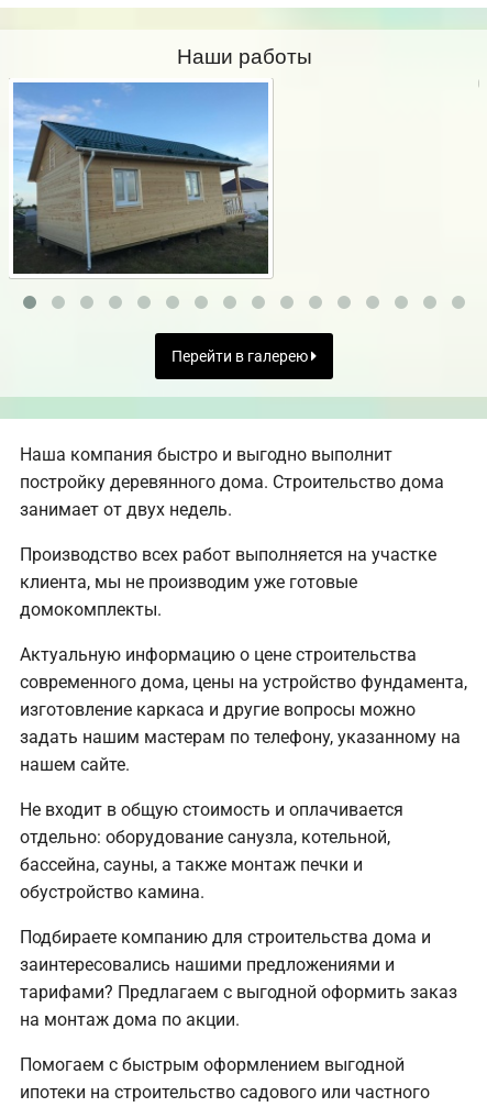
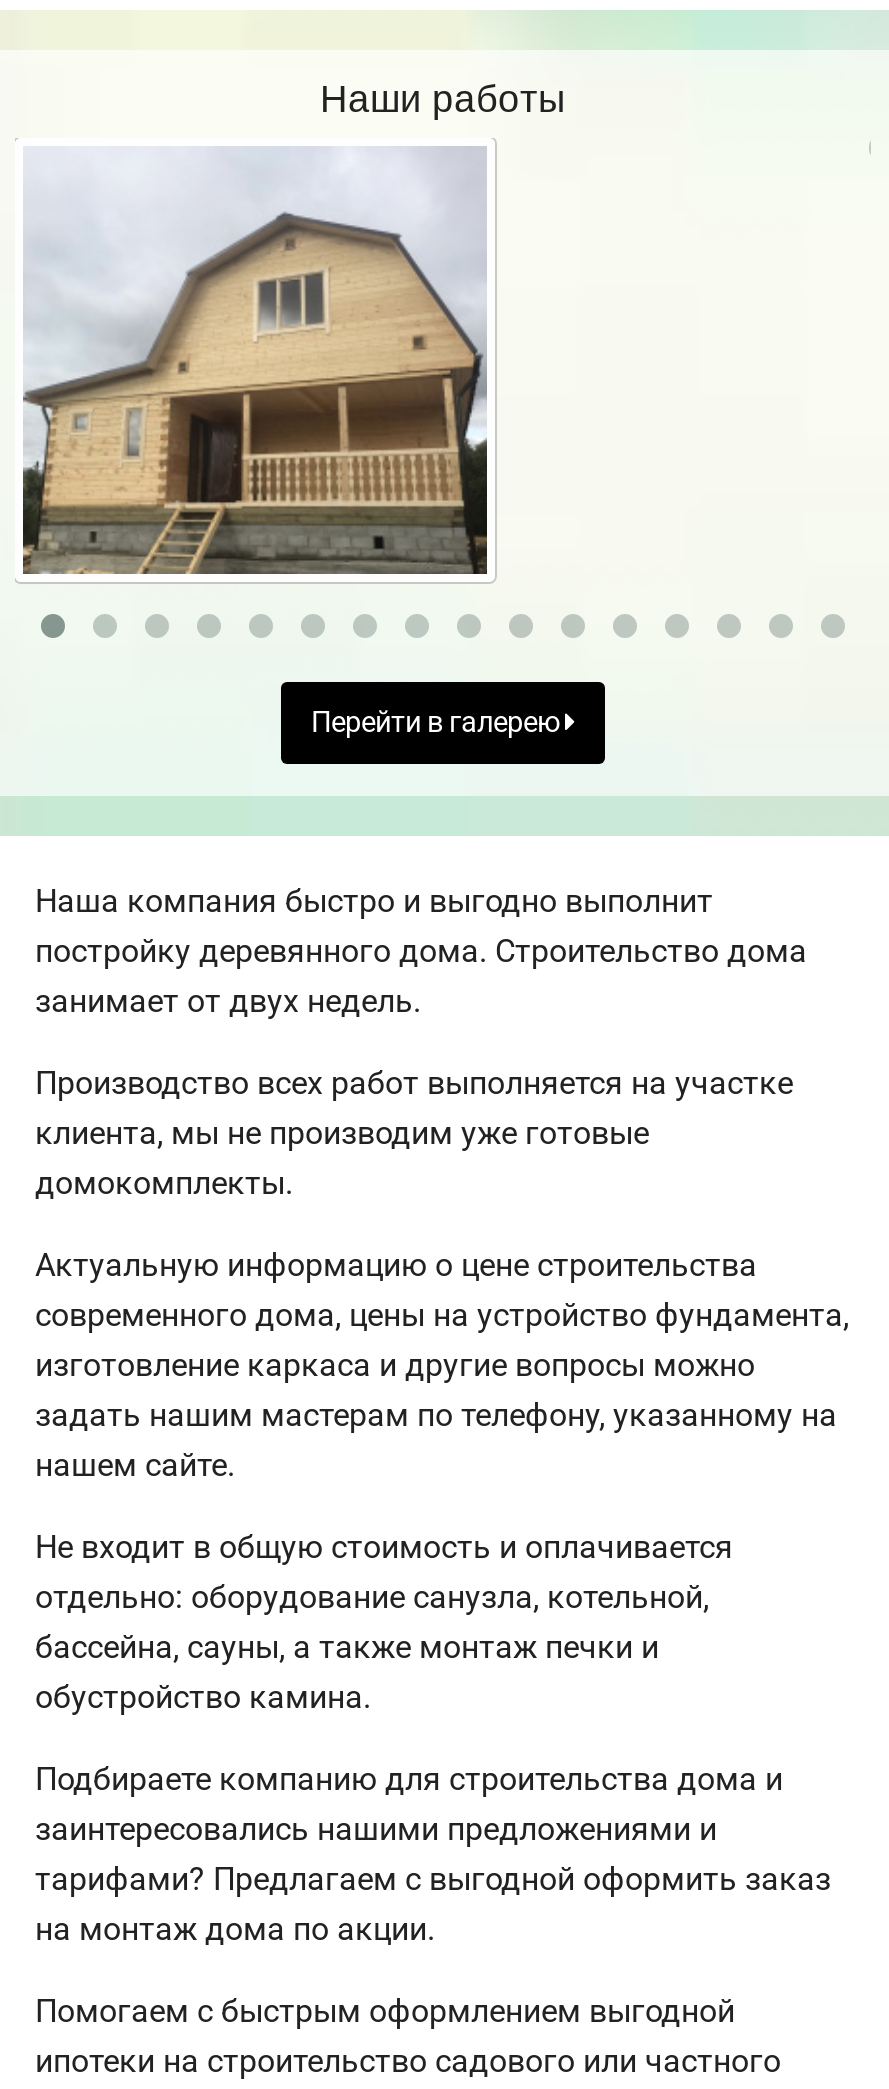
[12,81,268,275] [image] -> [21,148,487,576] [image]

